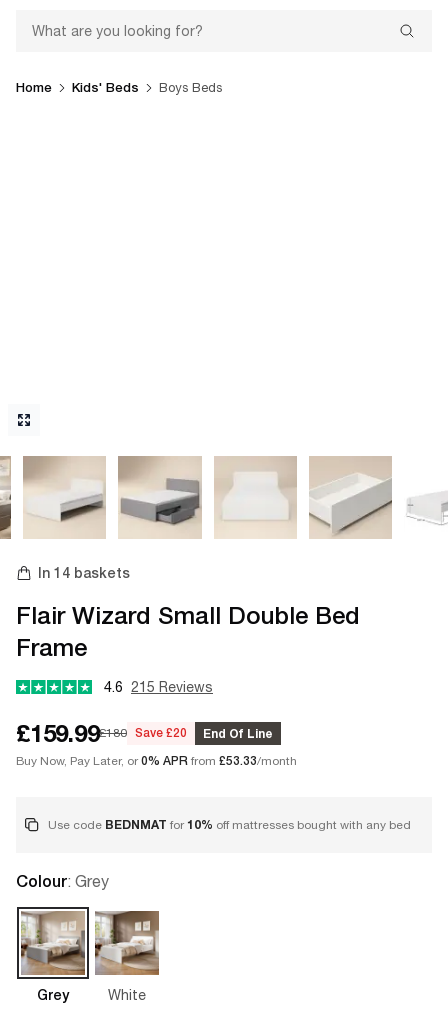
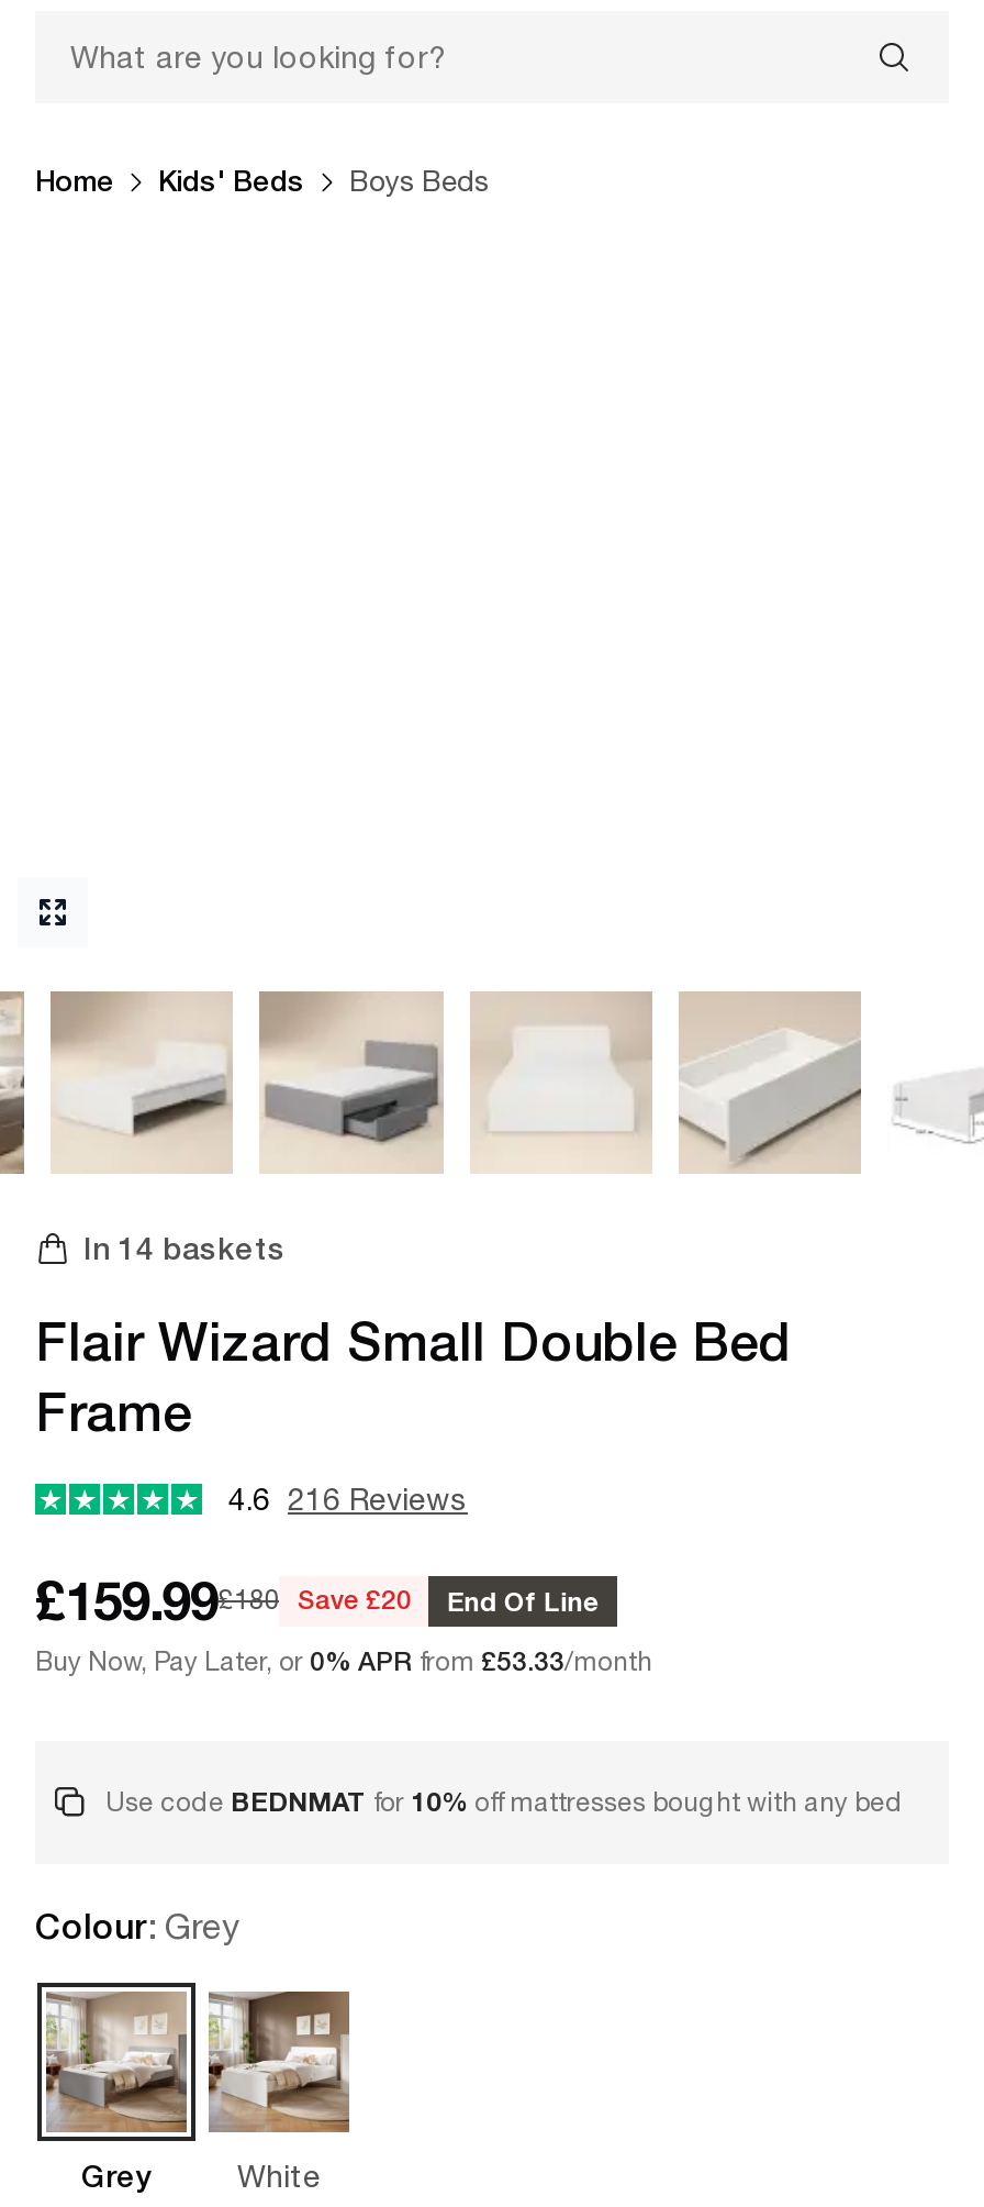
[104,679,213,695] 4.6 215 Reviews -> [228,1482,468,1517] 4.6 216 Reviews

